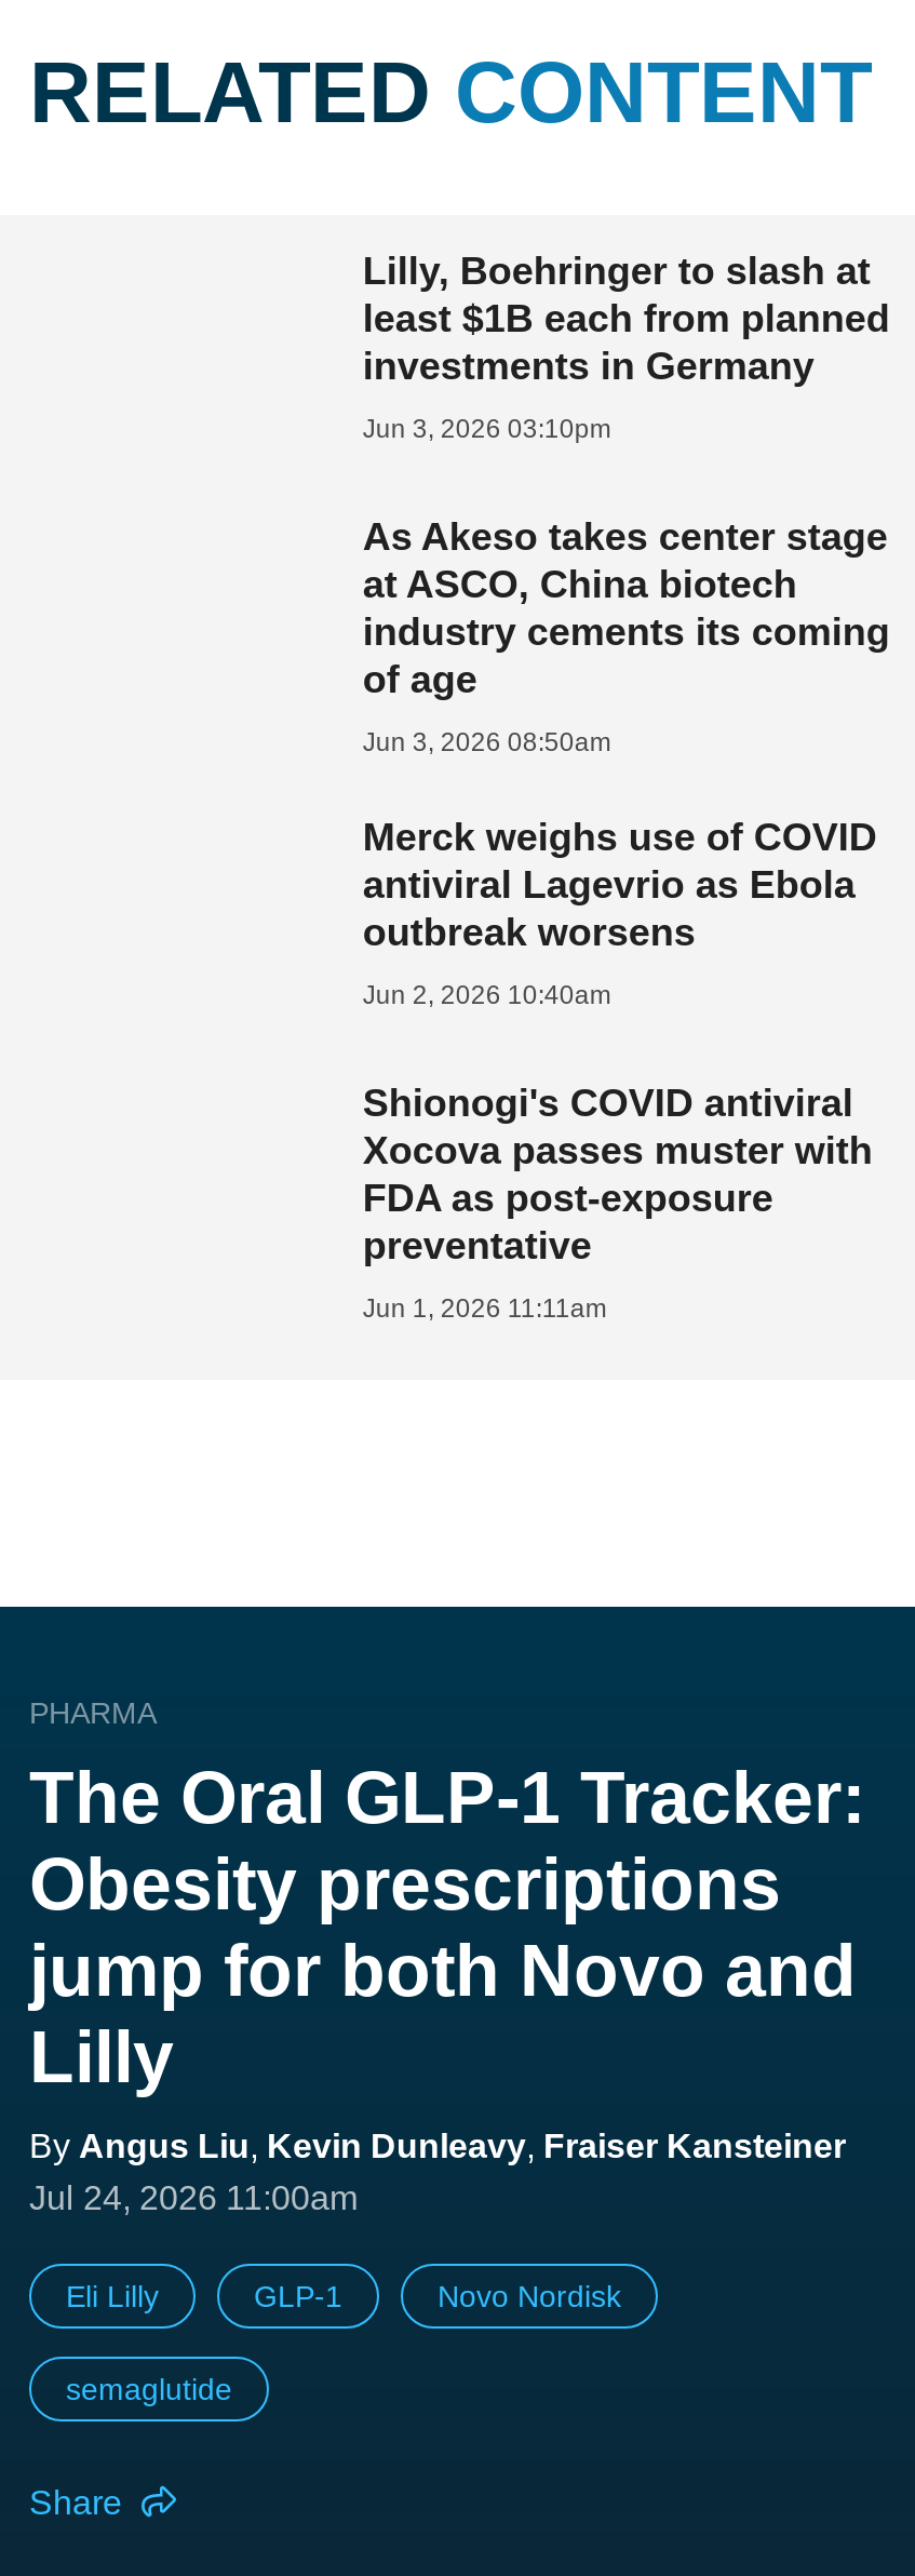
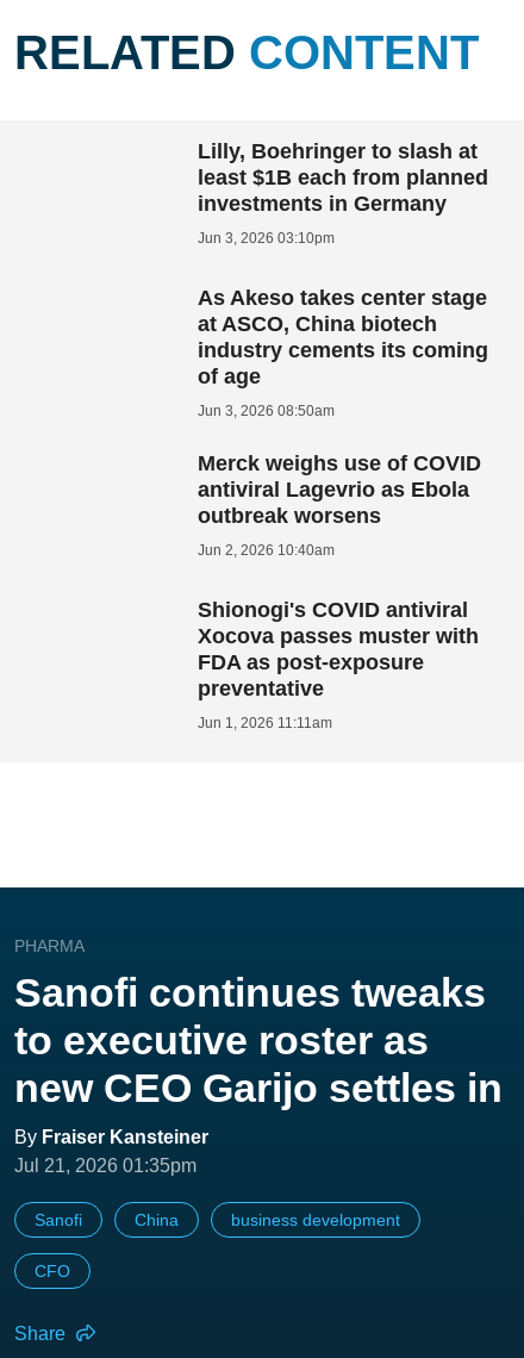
[29,1756,865,2216] The Oral GLP-1 Tracker: | Obesity prescriptions | jump for both Novo and | Lilly | By Angus Liu, Kevin Dunleavy, Fraiser Kansteiner | Jul 24, 2026 11:00am -> [14,970,503,1176] Sanofi continues tweaks | to executive roster as | new CEO Garijo settles in | By Fraiser Kansteiner | Jul 21, 2026 01:35pm
[66,2279,621,2313] Eli Lilly | GLP-1 | Novo Nordisk -> [35,1211,400,1230] Sanofi | China | business development
[66,2372,232,2406] semaglutide -> [35,1262,70,1281] CFO

